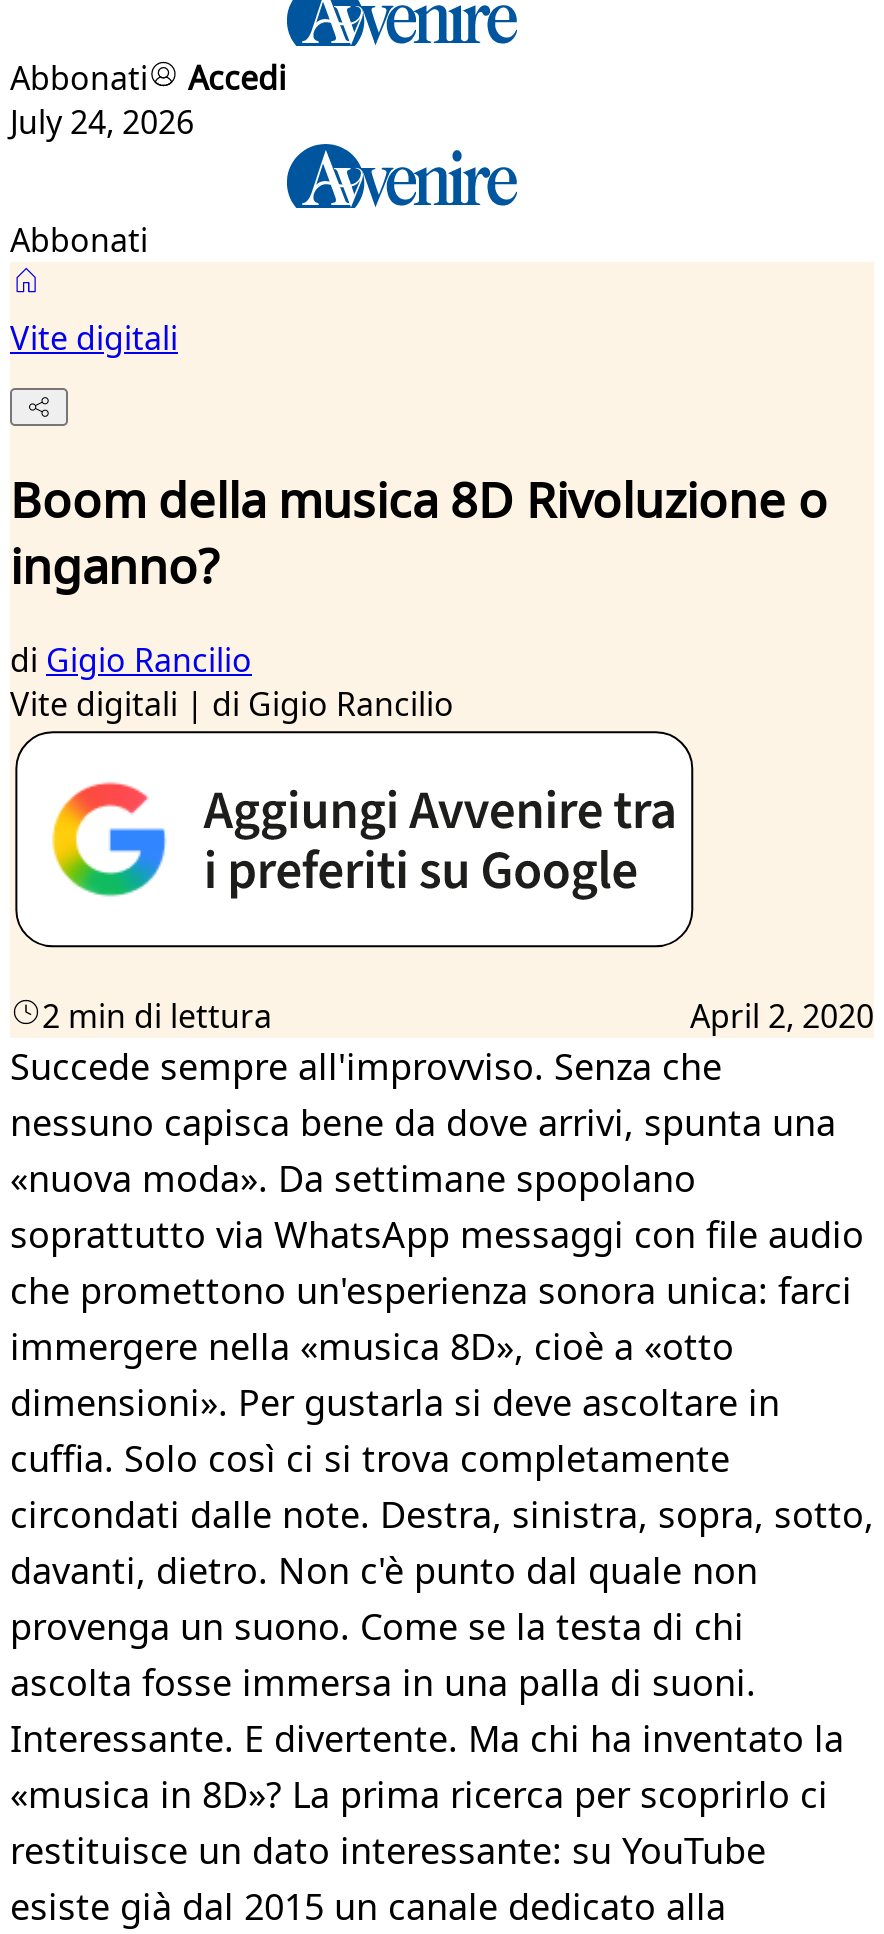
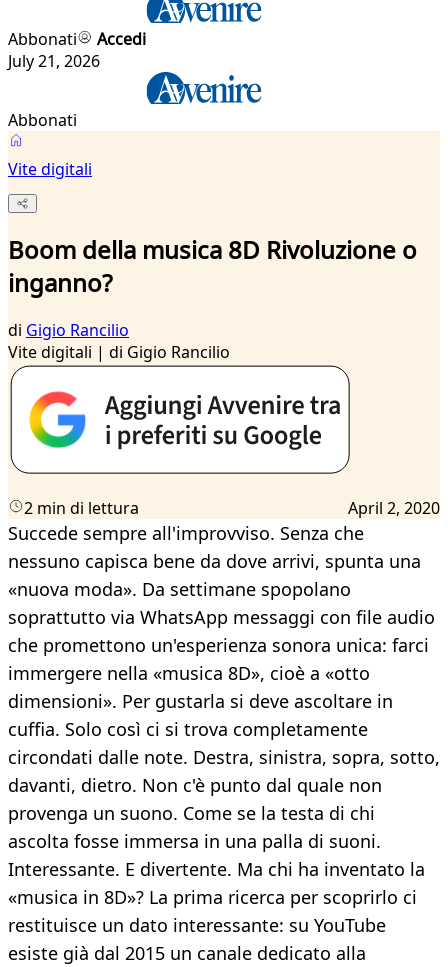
[10,100,194,144] July 24, 2026 -> [8,50,100,72] July 21, 2026

